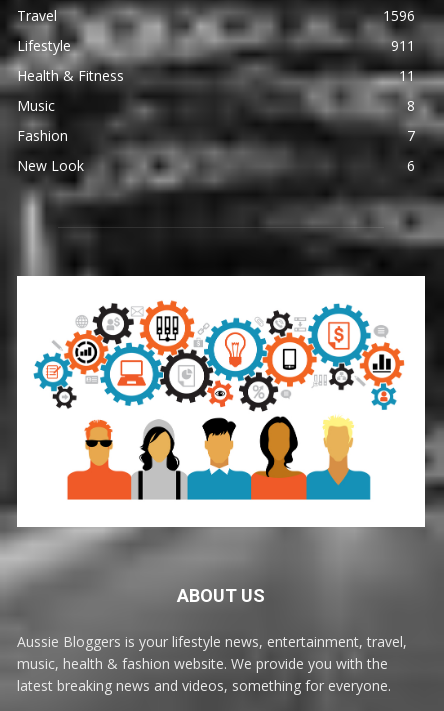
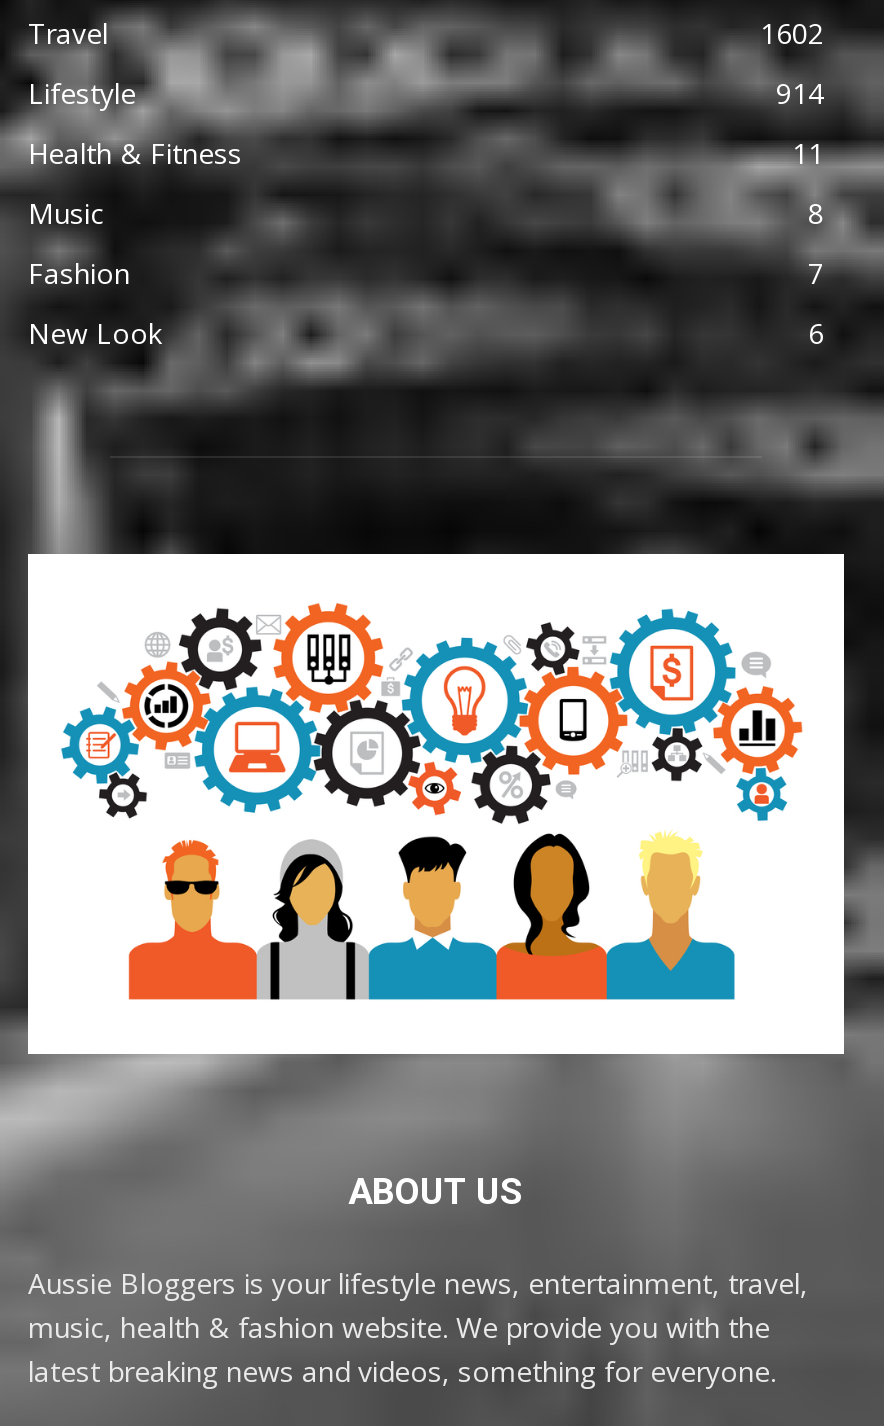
[383,6,415,25] 1596 -> [760,13,824,51] 1602
[391,36,415,55] 911 -> [776,73,824,111] 914

